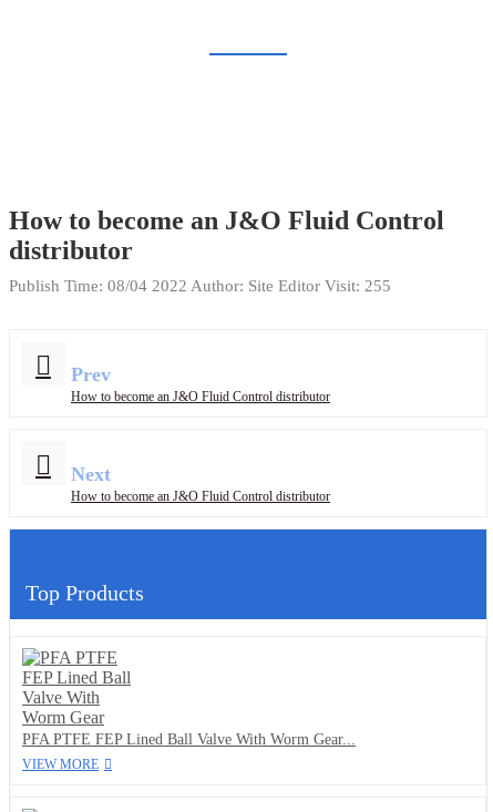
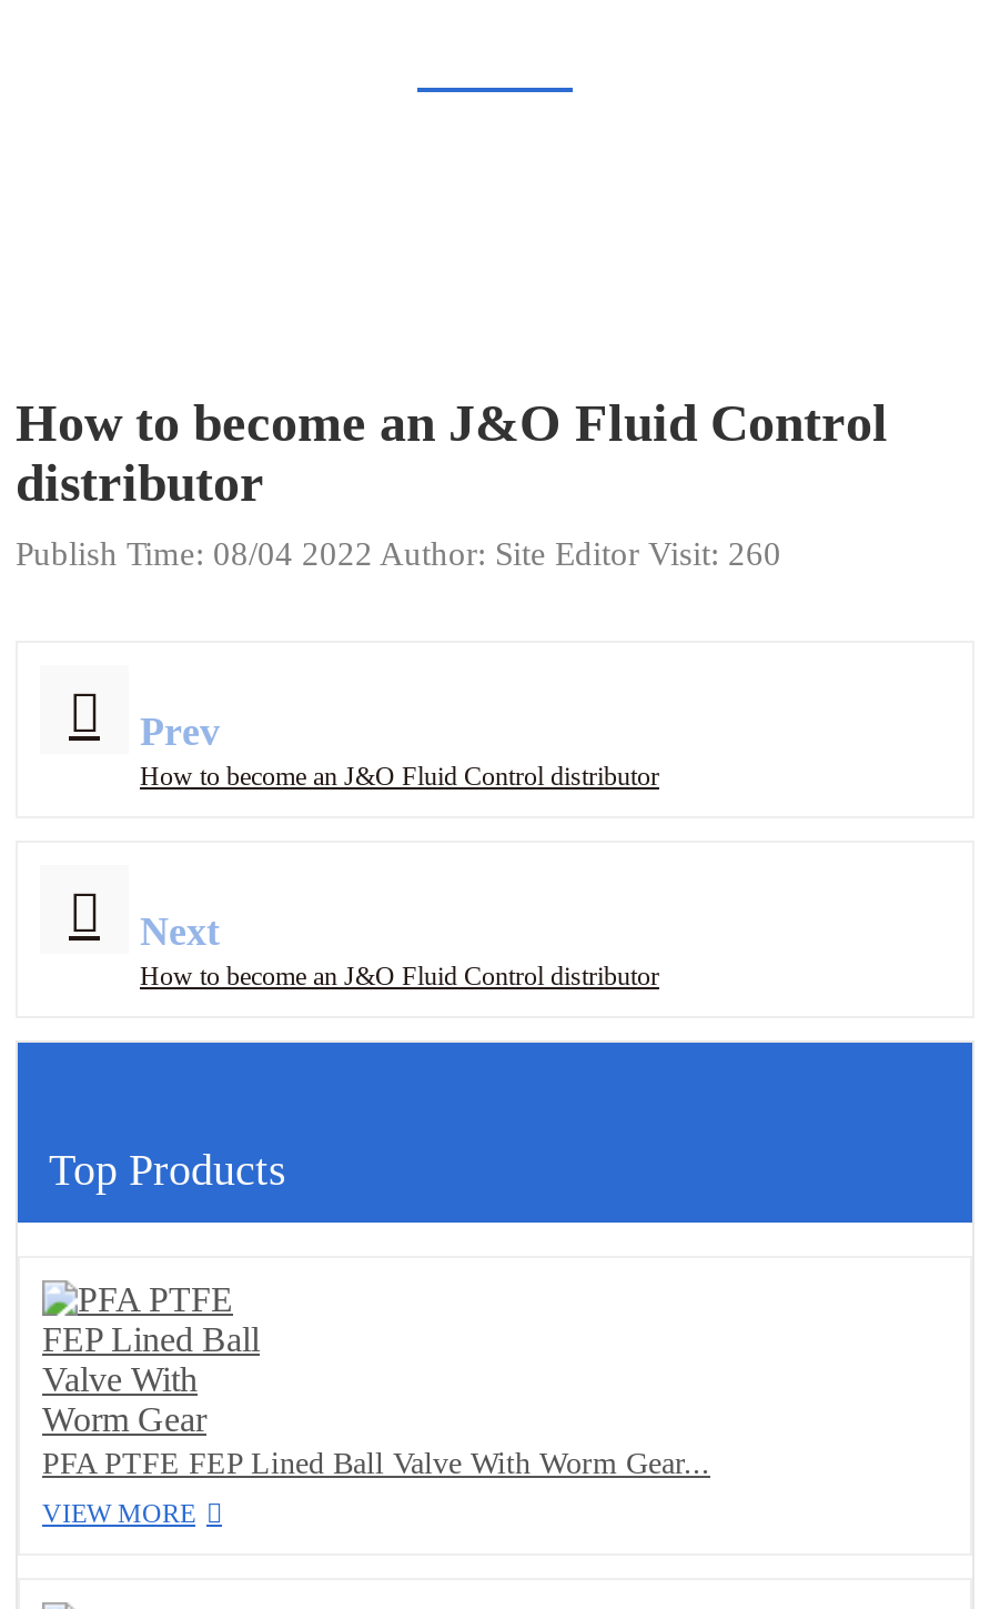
[9,277,391,295] Publish Time: 08/04 2022 Author: Site Editor Visit: 255 -> [16,537,781,572] Publish Time: 08/04 2022 Author: Site Editor Visit: 260

